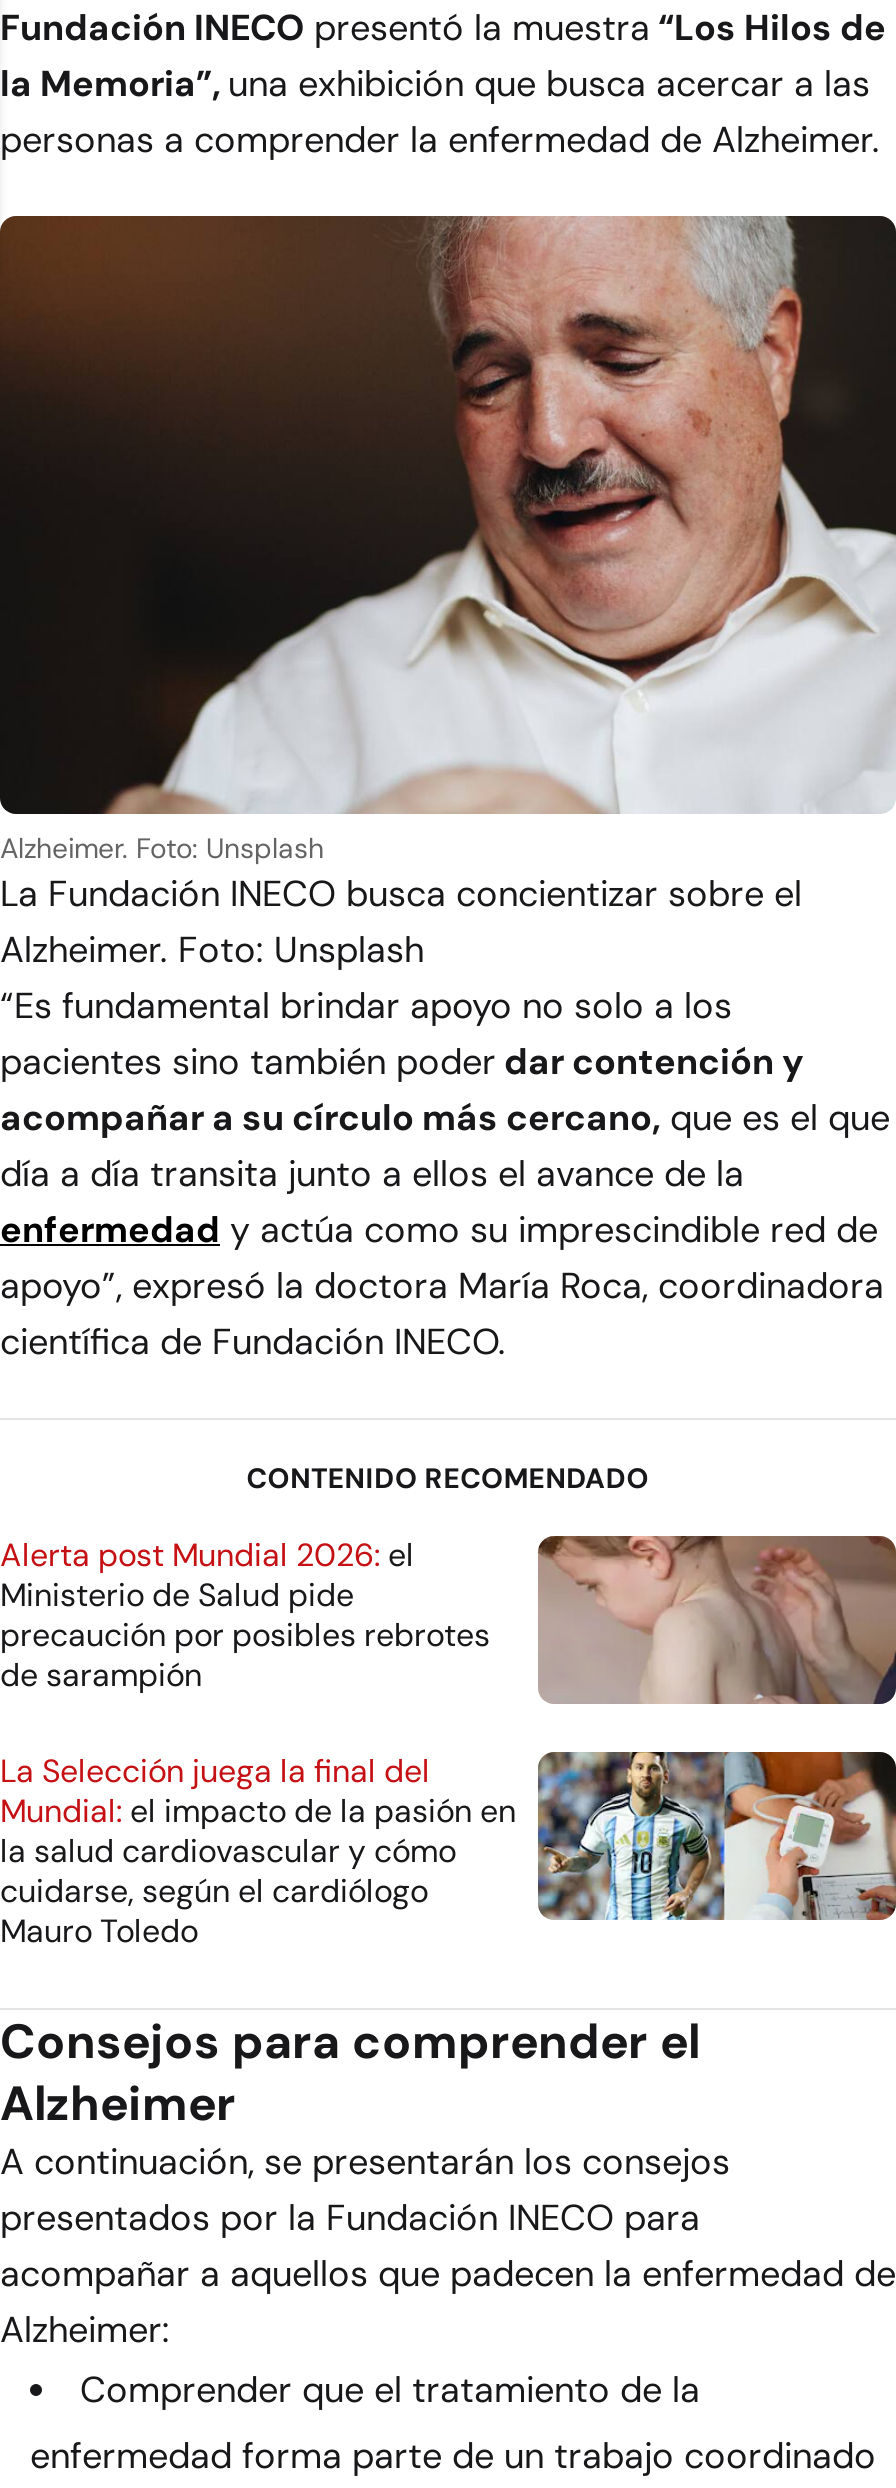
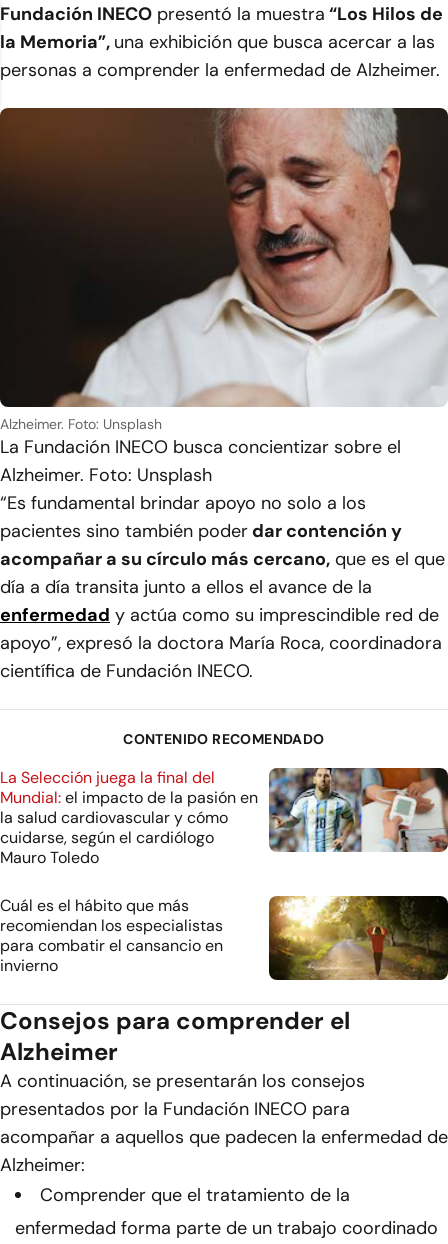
[0,1534,890,1706] [image] | Alerta post Mundial 2026: el | Ministerio de Salud pide | precaución por posibles rebrotes | de sarampión -> none
moved [0,1748,896,1952] -> [0,766,448,868]: [image] | La Selección juega la final del | Mundial: el impacto de la pasión en | la salud cardiovascular y cómo | cuidarse, según el cardiólogo | Mauro Toledo
none -> [0,895,223,976] Cuál es el hábito que más | recomiendan los especialistas | para combatir el cansancio en | invierno
none -> [268,895,445,981] [image]

